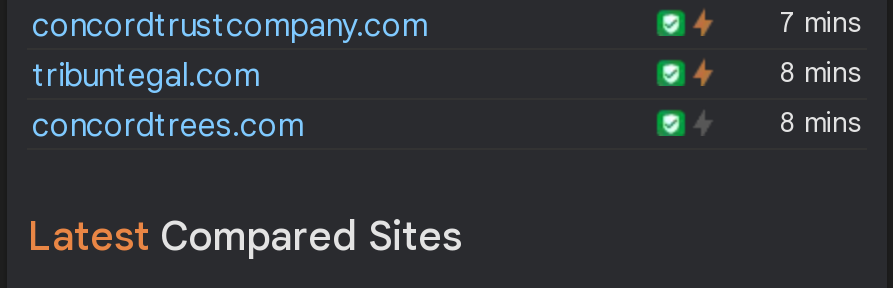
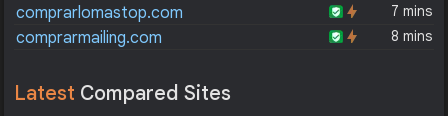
[32,6,428,46] concordtrustcompany.com -> [16,3,183,23] comprarlomastop.com
[32,54,862,146] tribuntegal.com | 8 mins | concordtrees.com -> [16,28,162,48] comprarmailing.com

